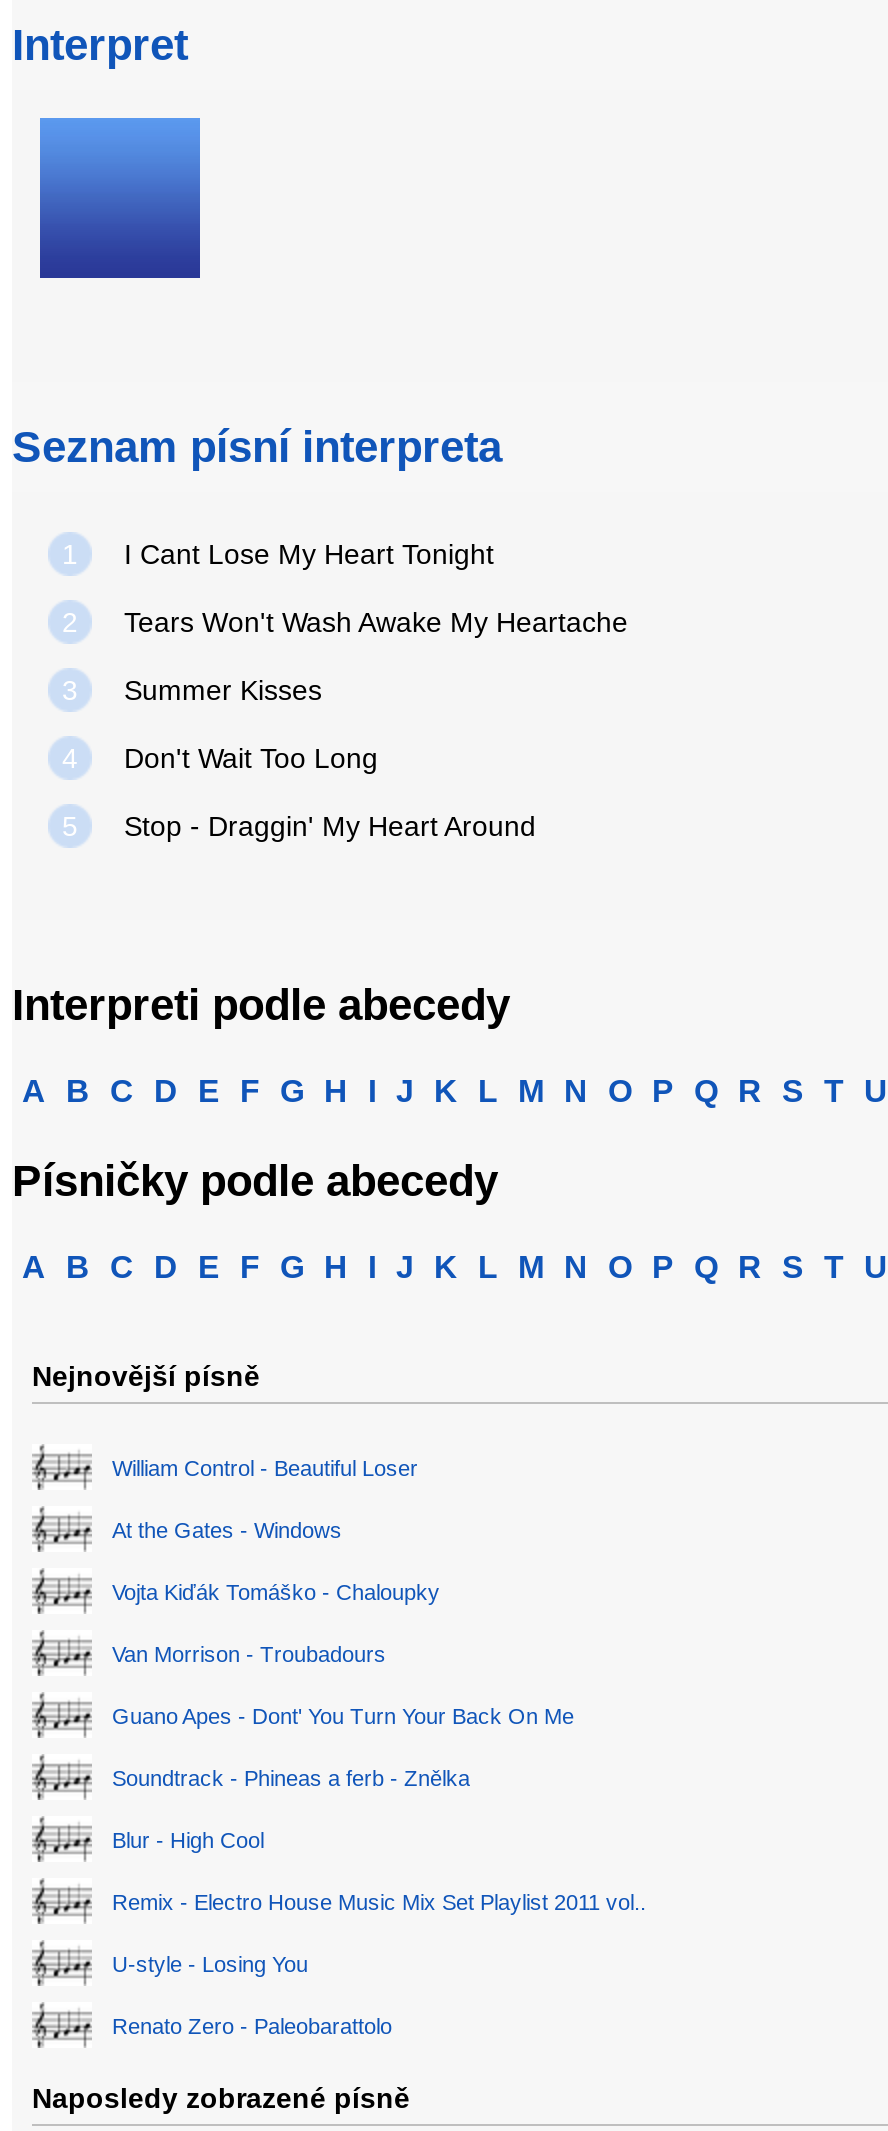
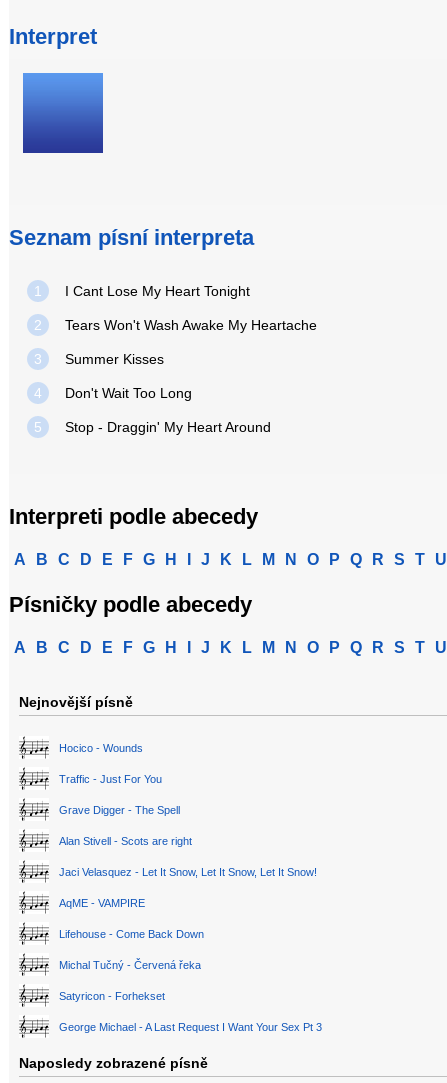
[112,1456,418,1480] William Control - Beautiful Loser -> [59,742,143,754] Hocico - Wounds
[112,1518,342,1542] At the Gates - Windows -> [59,773,162,785] Traffic - Just For You
[112,1580,440,1604] Vojta Kiďák Tomáško - Chaloupky -> [59,804,180,816] Grave Digger - The Spell
[112,1642,386,1666] Van Morrison - Troubadours -> [59,835,192,847] Alan Stivell - Scots are right
[112,1704,574,1728] Guano Apes - Dont' You Turn Your Back On Me -> [59,866,317,878] Jaci Velasquez - Let It Snow, Let It Snow, Let It Snow!
[112,1766,470,1790] Soundtrack - Phineas a ferb - Znělka -> [59,897,145,909] AqME - VAMPIRE
[112,1828,264,1852] Blur - High Cool -> [59,928,204,940] Lifehouse - Come Back Down
[112,1890,646,1914] Remix - Electro House Music Mix Set Playlist 2011 vol.. -> [59,959,201,971] Michal Tučný - Červená řeka
[112,1952,308,1976] U-style - Losing You -> [59,990,165,1002] Satyricon - Forhekset
[112,2014,392,2038] Renato Zero - Paleobarattolo -> [59,1021,322,1033] George Michael - A Last Request I Want Your Sex Pt 3

